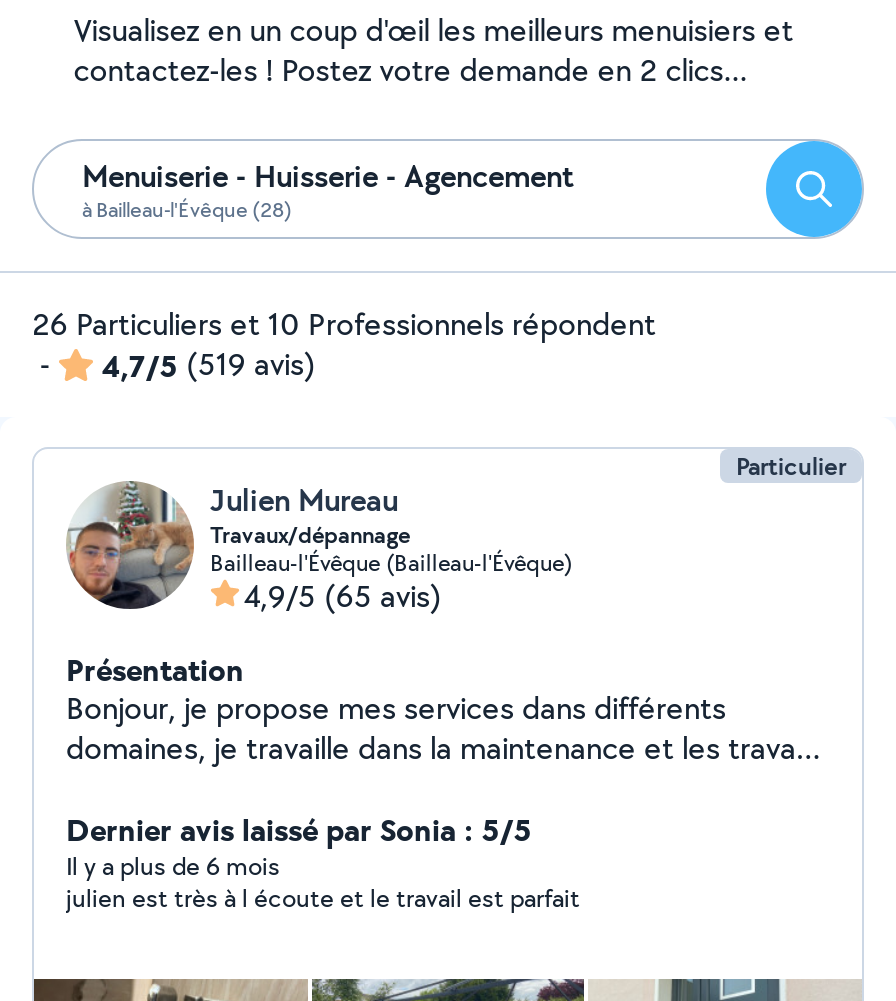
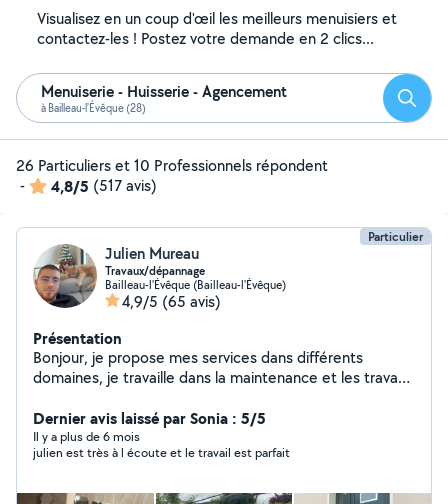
[102,343,316,387] 4,7/5 (519 avis) -> [51,175,157,197] 4,8/5 (517 avis)

